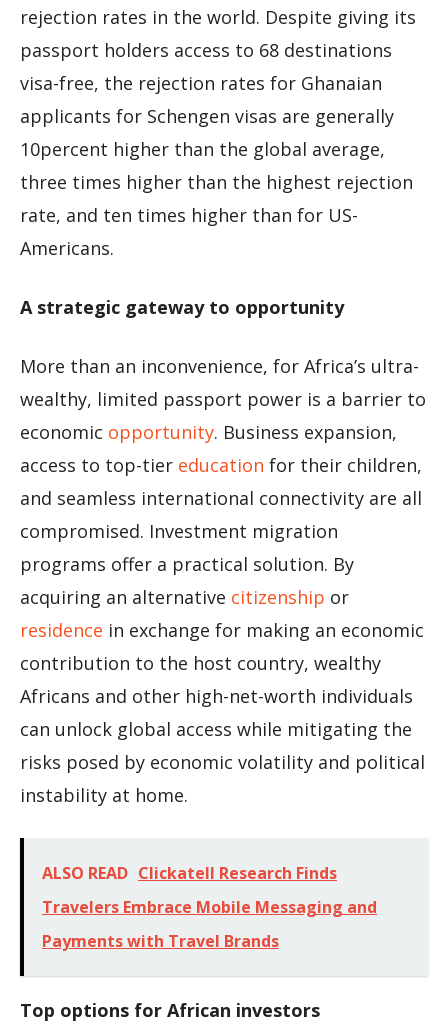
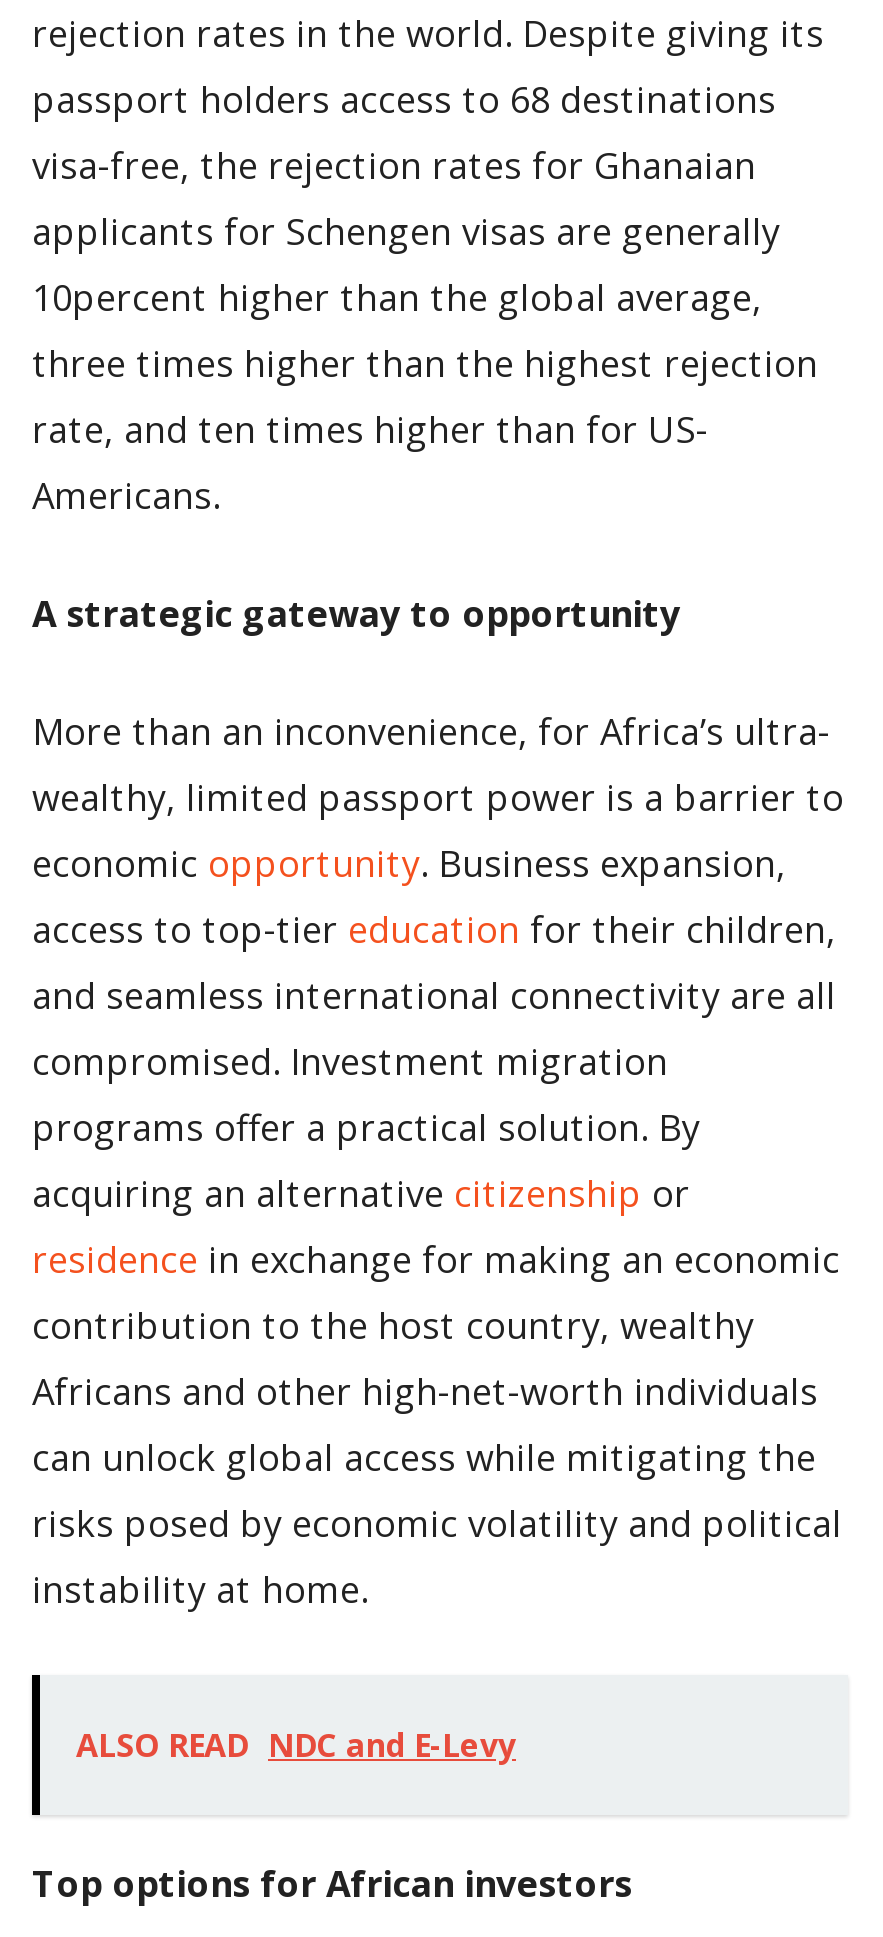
[42,862,377,952] ALSO READ Clickatell Research Finds | Travelers Embrace Mobile Messaging and | Payments with Travel Brands -> [76,1723,516,1767] ALSO READ NDC and E-Levy

